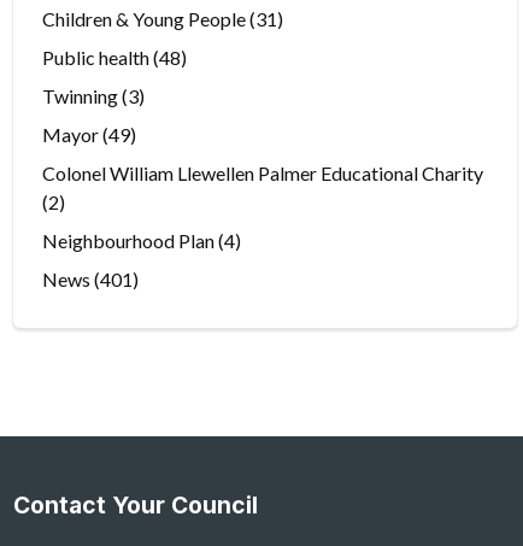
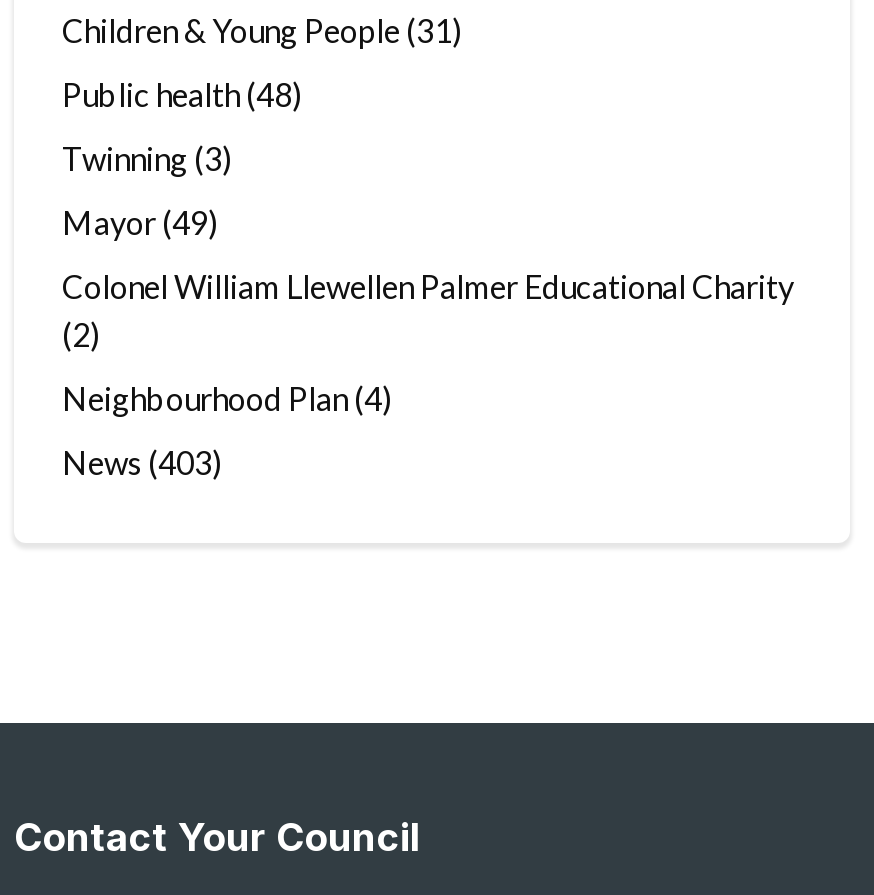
[42,268,139,291] News (401) -> [62,444,222,482] News (403)

